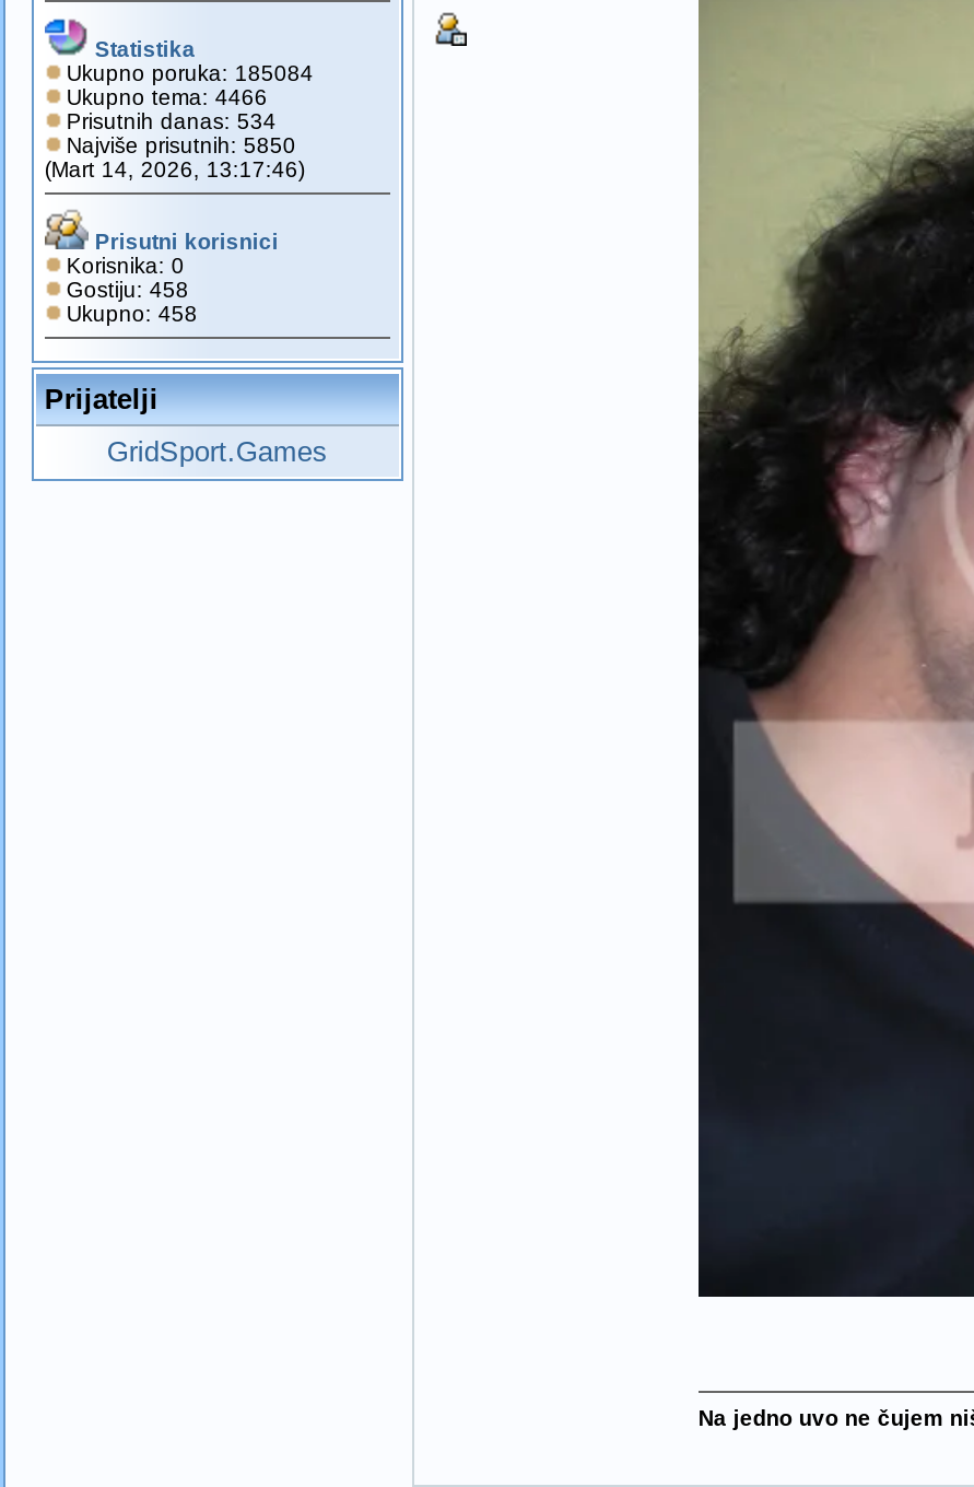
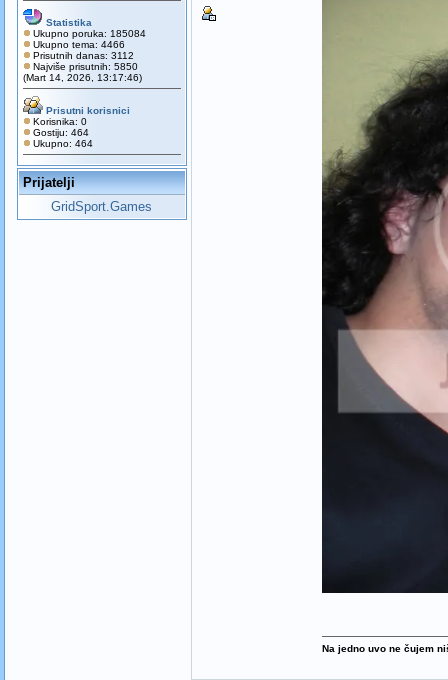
[66,109,276,133] Prisutnih danas: 534 -> [33,50,134,61] Prisutnih danas: 3112
[66,278,189,302] Gostiju: 458 -> [33,127,89,138] Gostiju: 464
[66,302,198,326] Ukupno: 458 -> [33,138,93,149] Ukupno: 464

